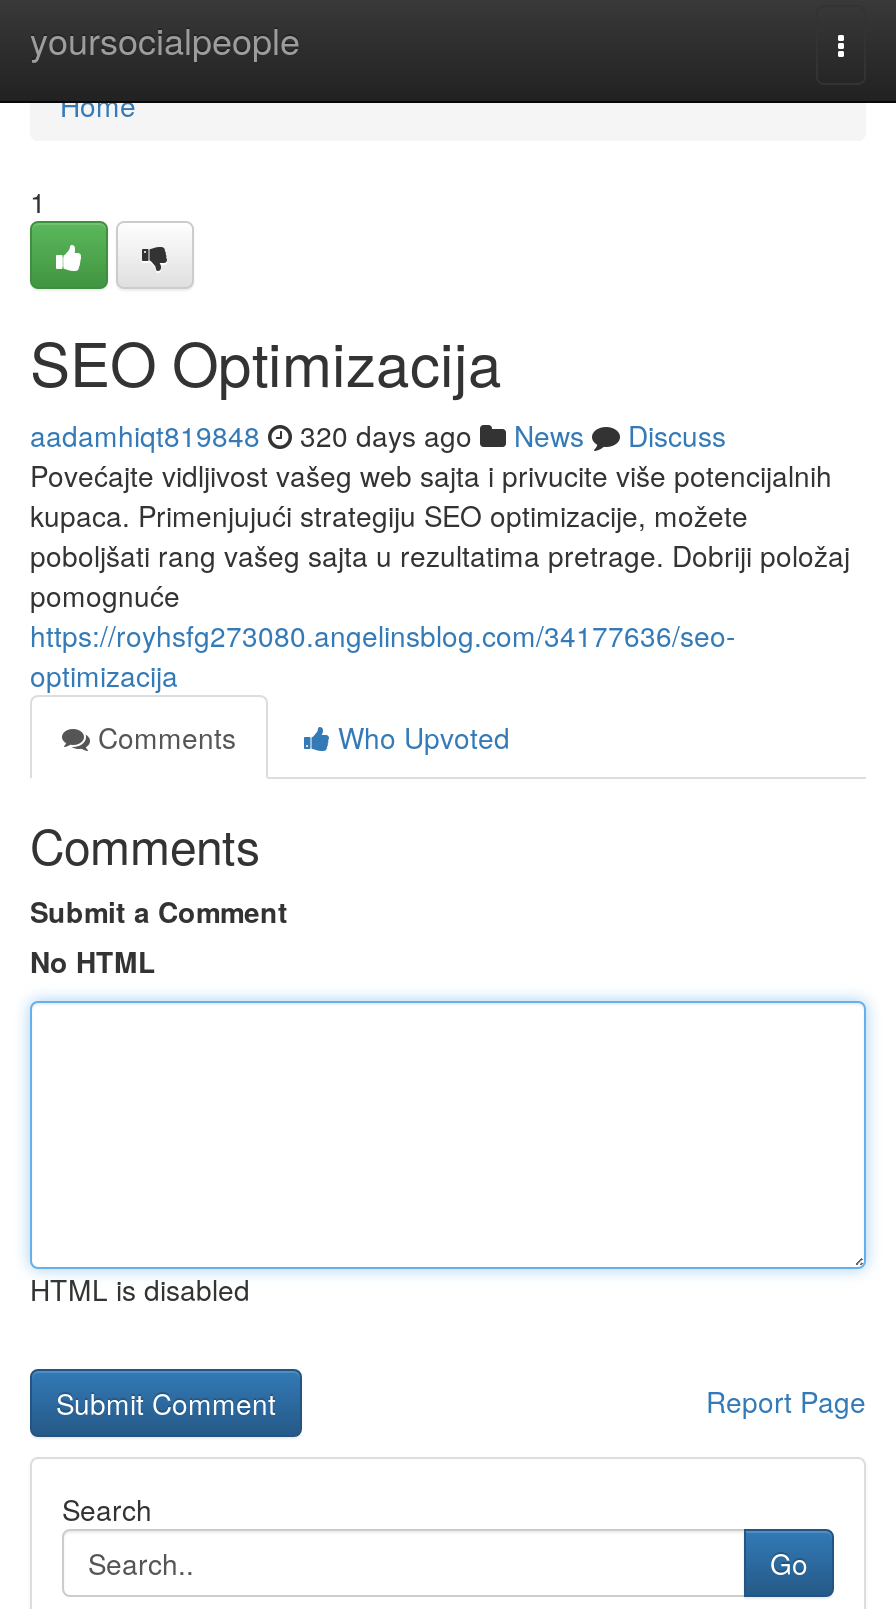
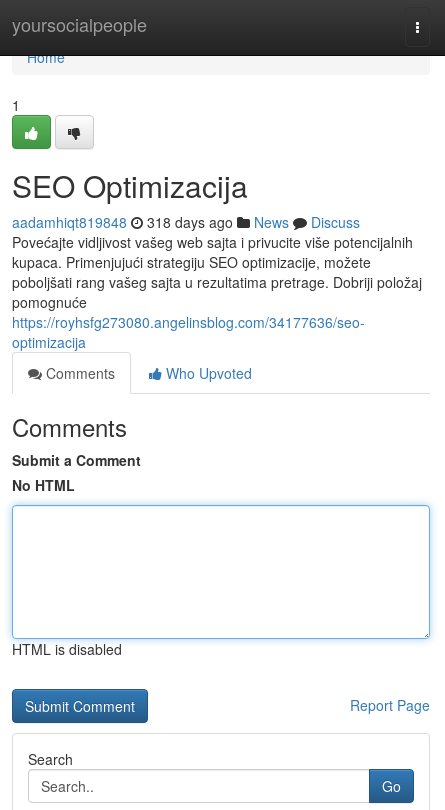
[30,415,726,455] aadamhiqt819848 320 days ago News Discuss -> [12,212,360,232] aadamhiqt819848 318 days ago News Discuss

